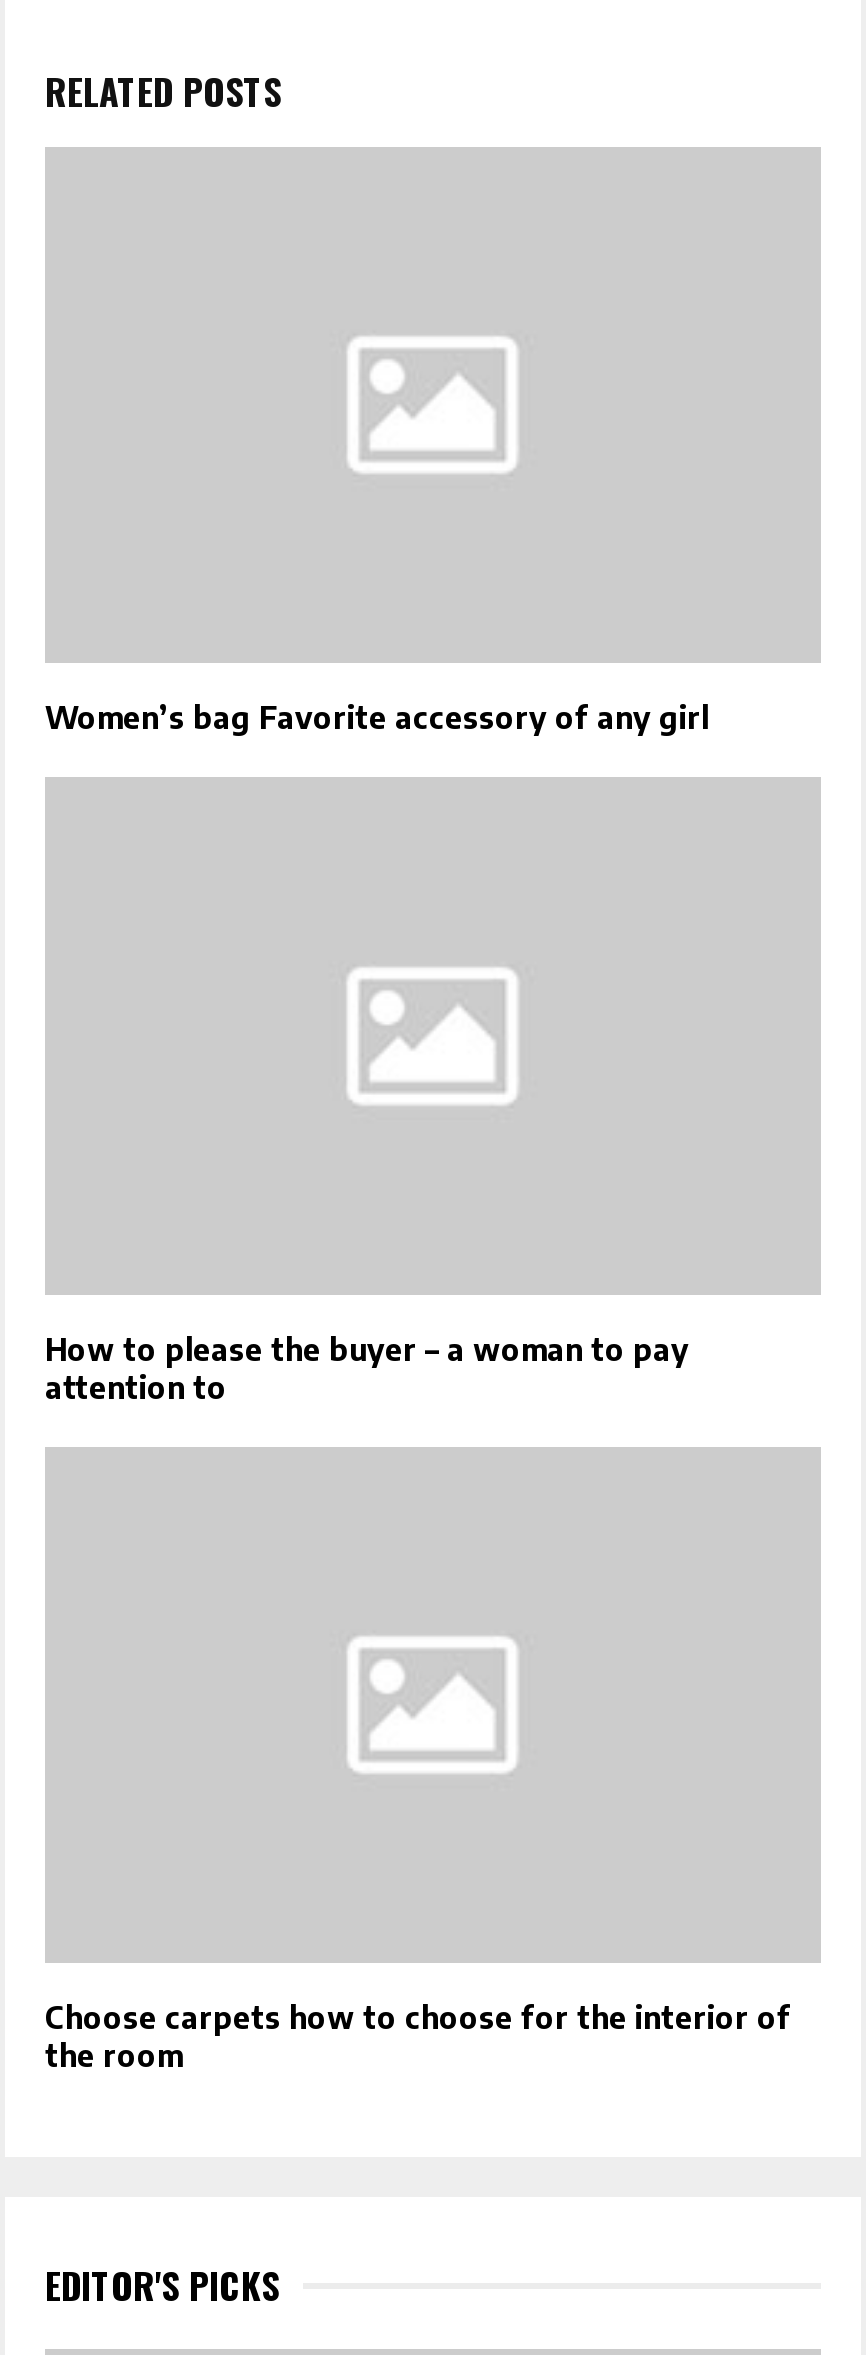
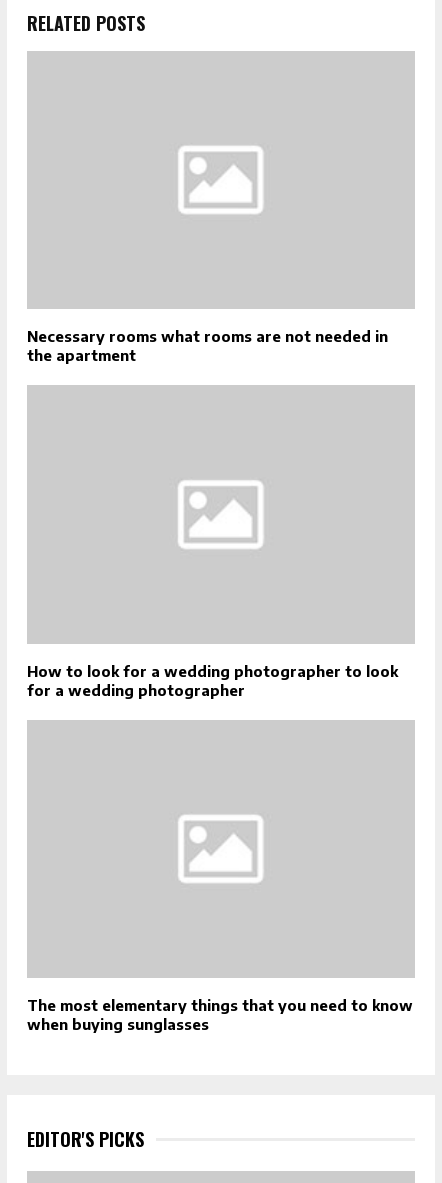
[45,699,709,735] Women’s bag Favorite accessory of any girl -> [27,327,388,364] Necessary rooms what rooms are not needed in | the apartment
[45,1331,689,1405] How to please the buyer – a woman to pay | attention to -> [27,662,398,699] How to look for a wedding photographer to look | for a wedding photographer
[45,2000,791,2074] Choose carpets how to choose for the interior of | the room -> [27,996,413,1033] The most elementary things that you need to know | when buying sunglasses

